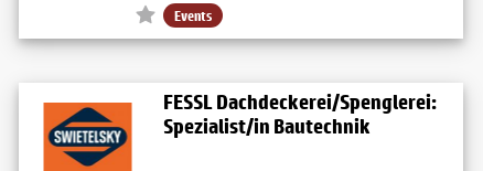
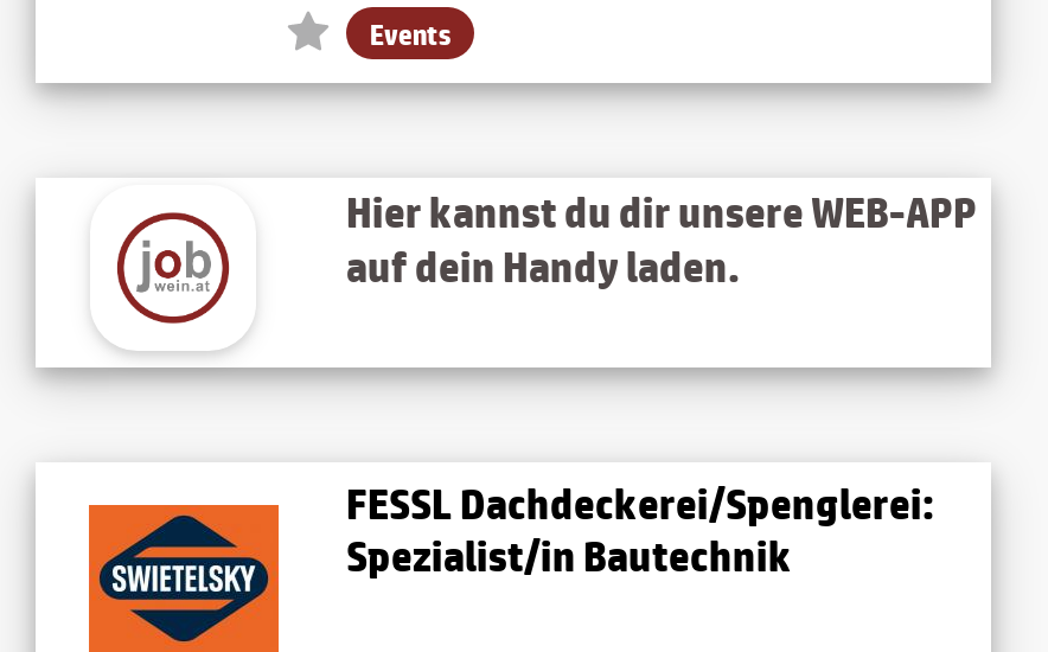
none -> [114,211,232,327] [image]
none -> [346,185,977,292] Hier kannst du dir unsere WEB-APP | auf dein Handy laden.

